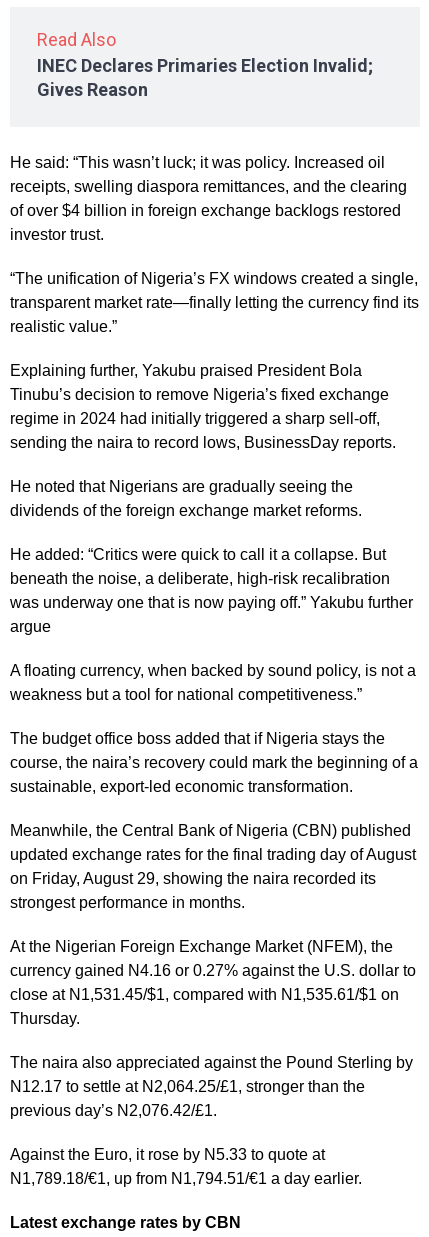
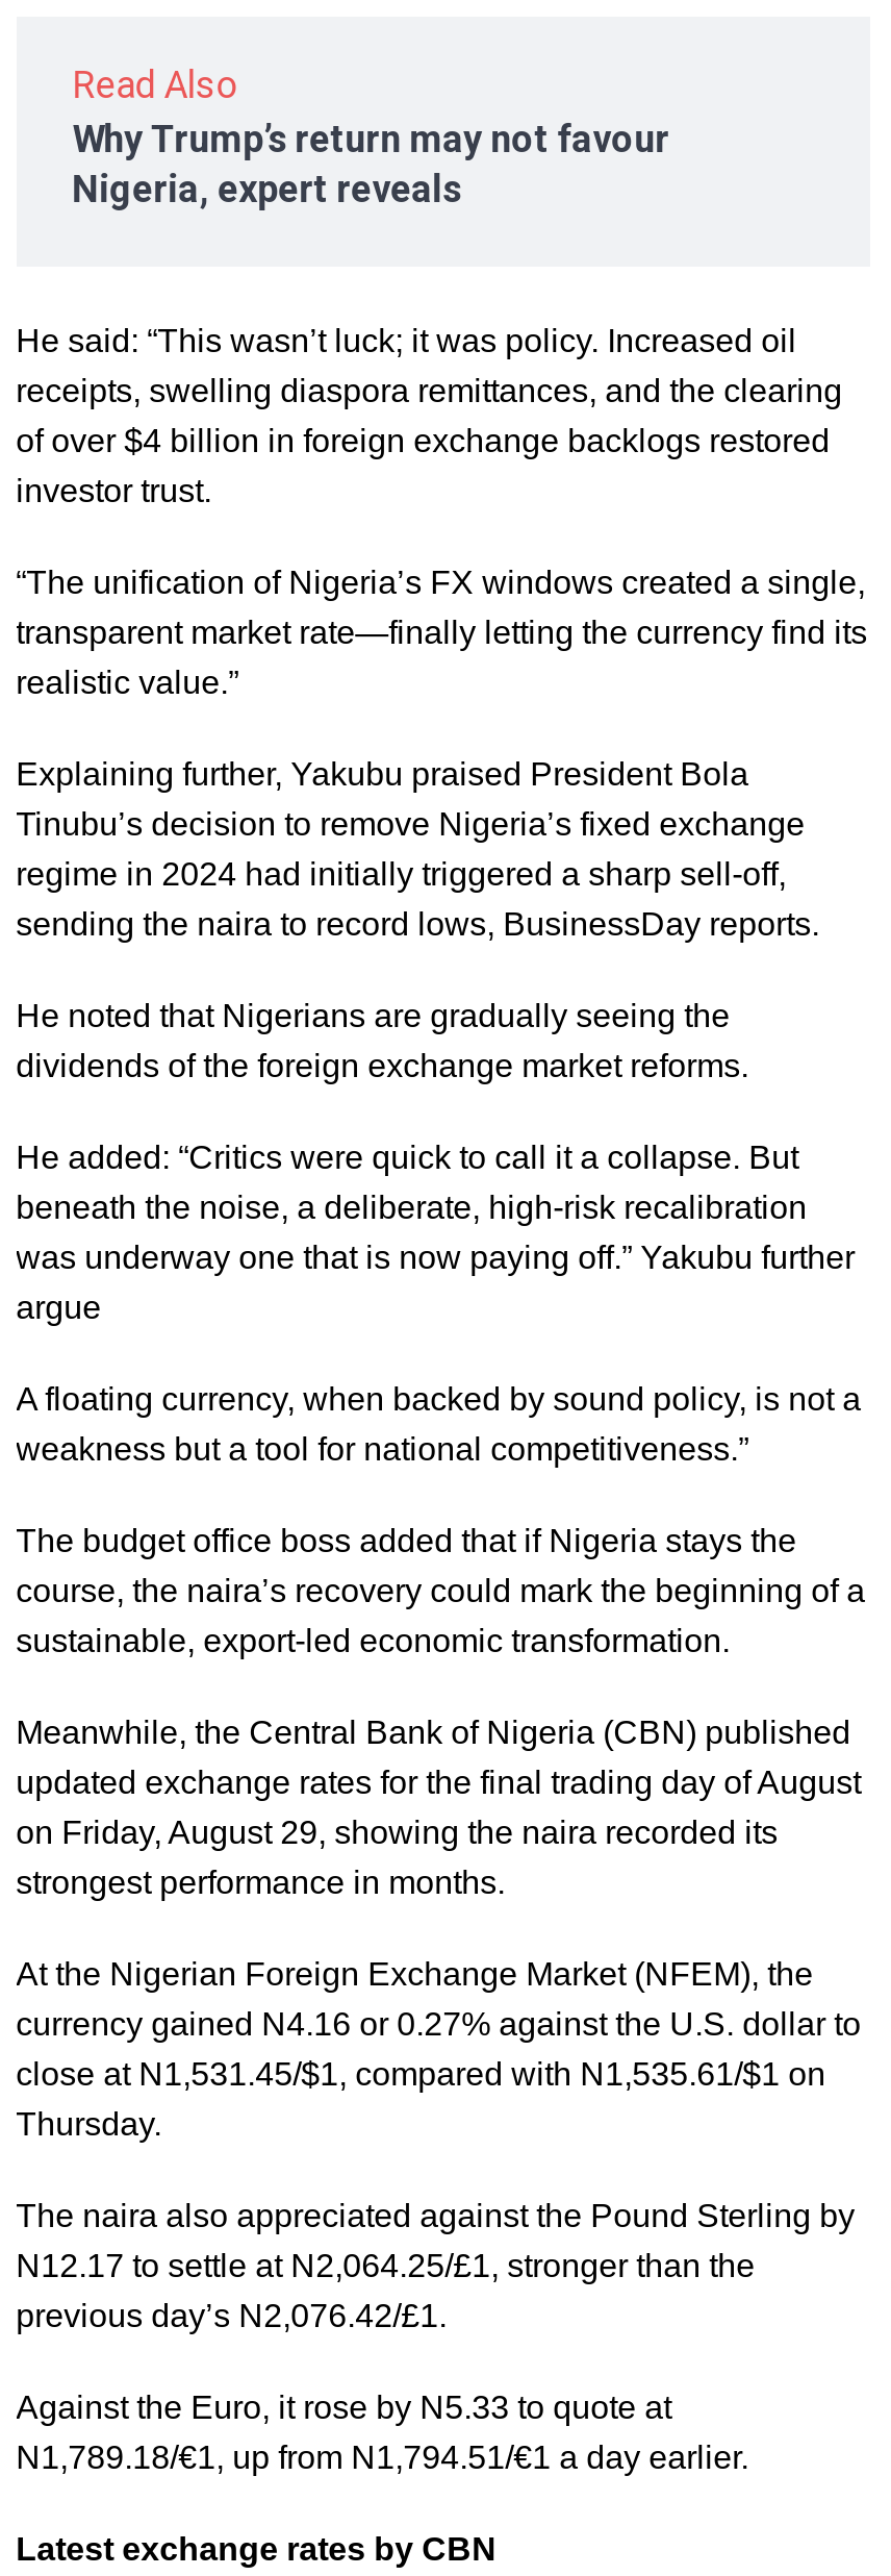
[37,55,373,100] INEC Declares Primaries Election Invalid; | Gives Reason -> [72,117,670,211] Why Trump’s return may not favour | Nigeria, expert reveals

